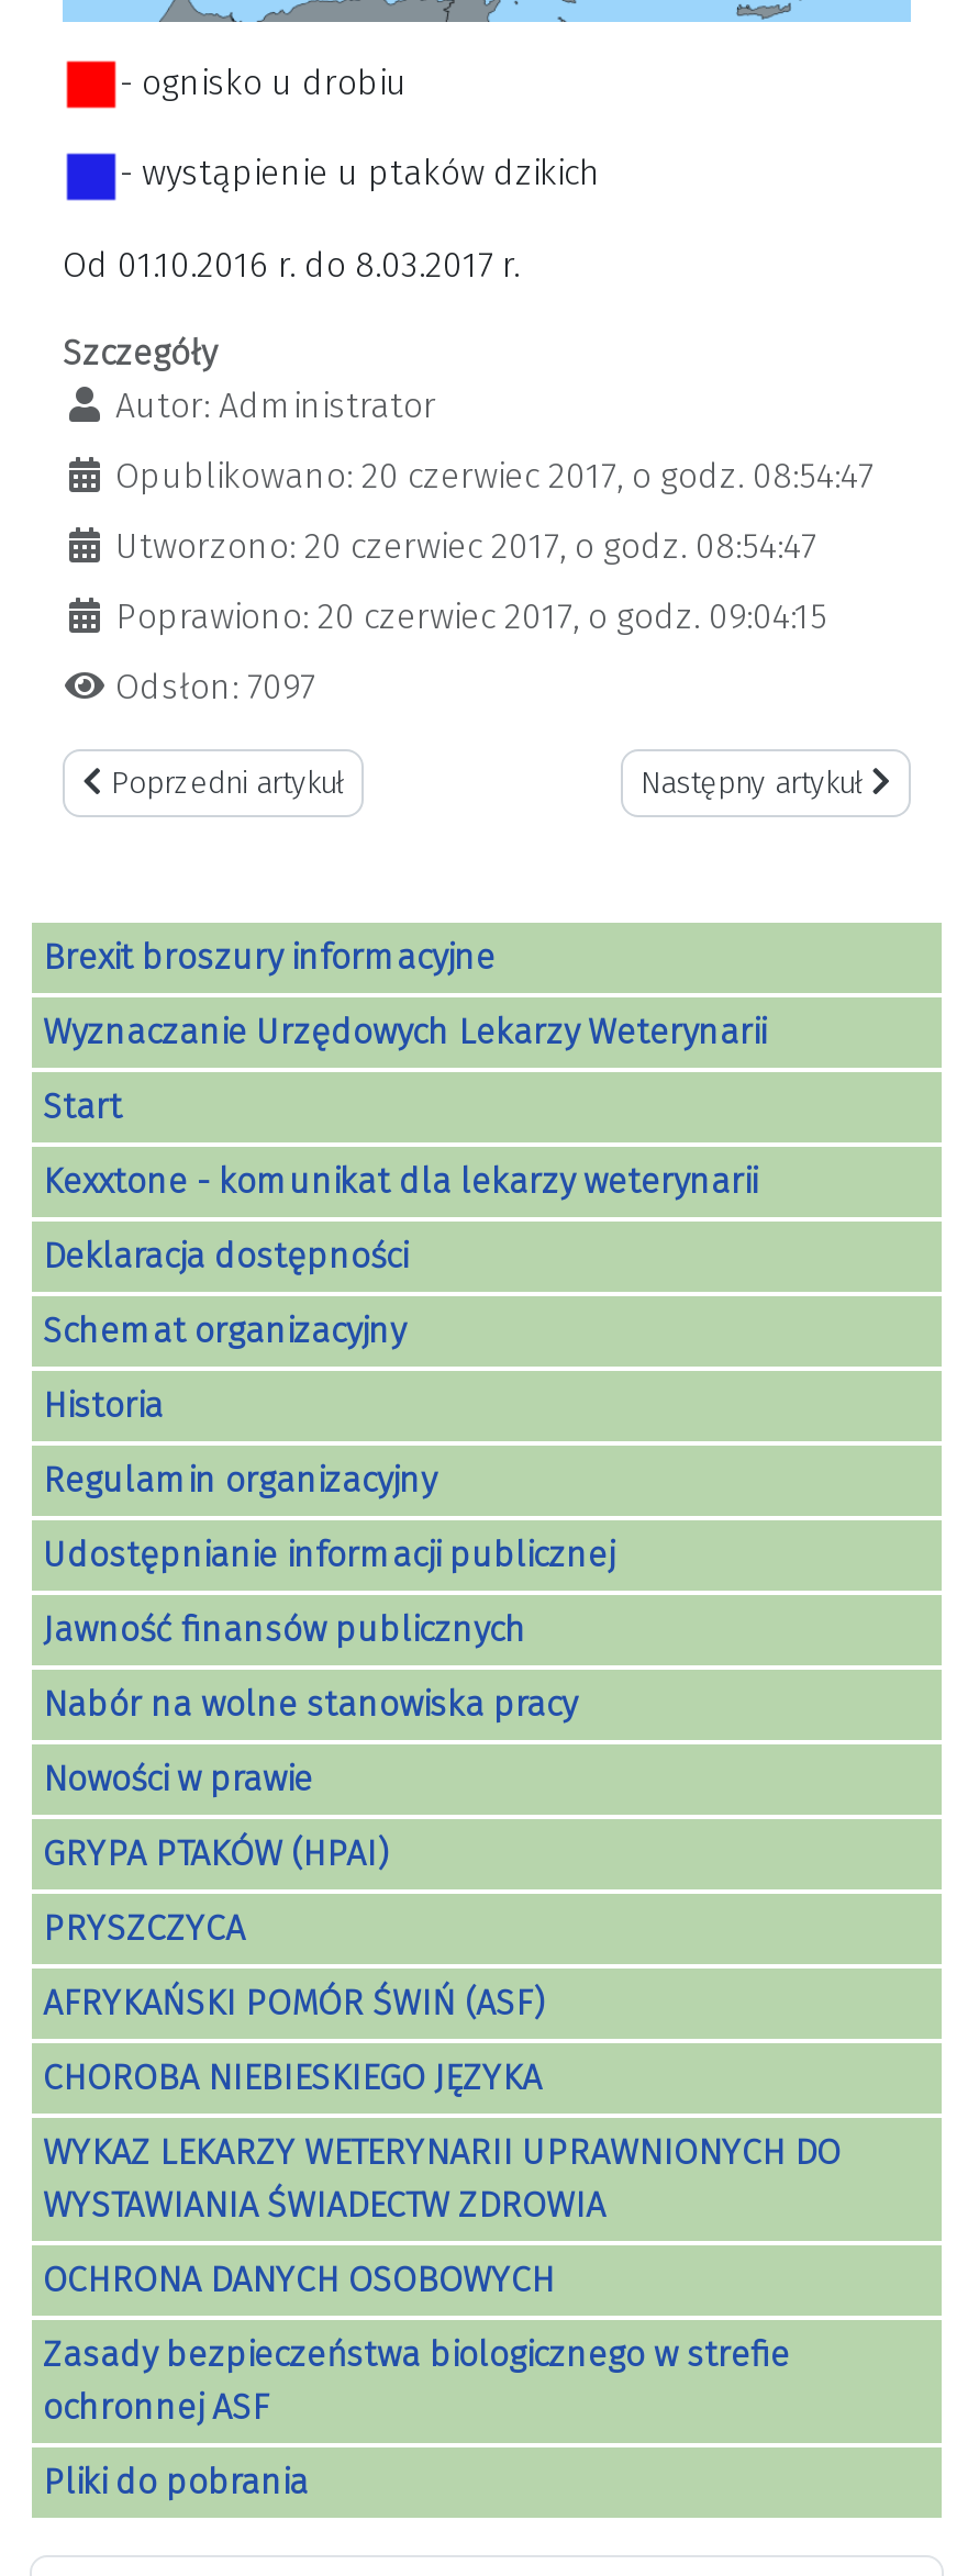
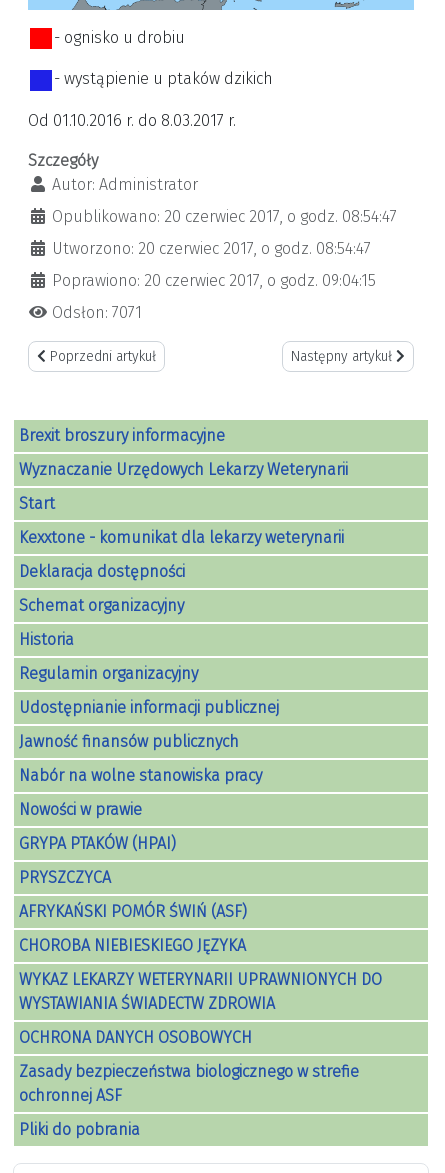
[115,665,315,707] Odsłon: 7097 -> [52,303,142,322] Odsłon: 7071

